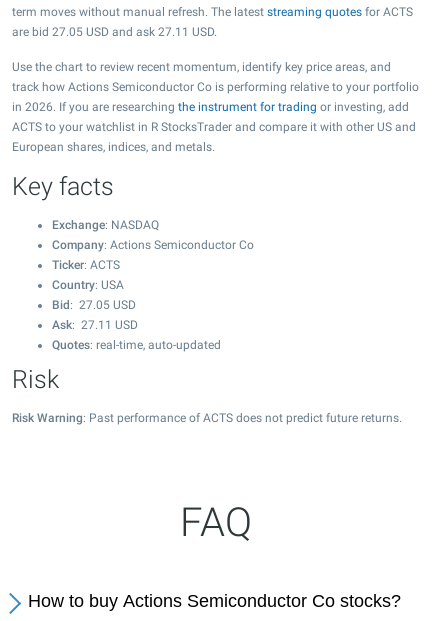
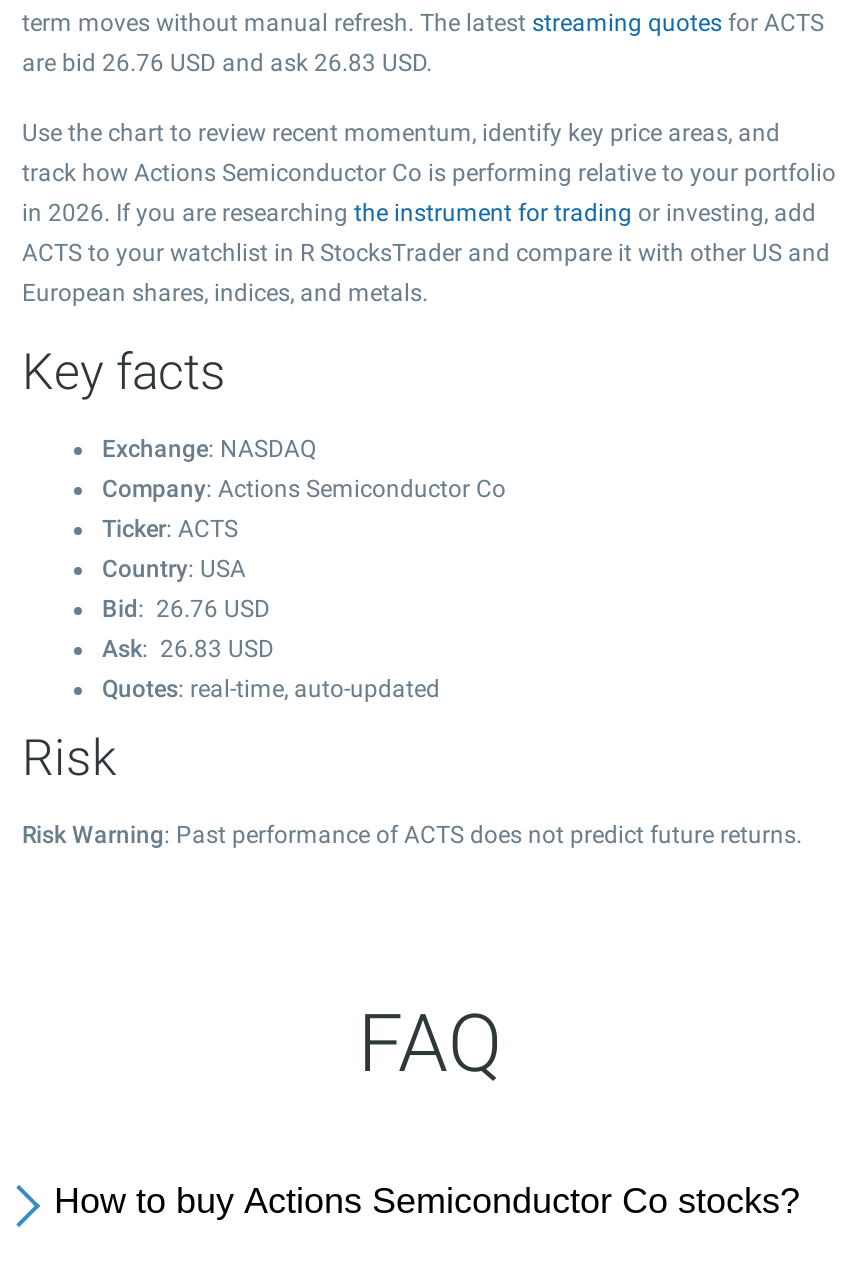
[12,25,217,39] are bid 27.05 USD and ask 27.11 USD. -> [22,49,432,77] are bid 26.76 USD and ask 26.83 USD.
[52,298,136,312] Bid: 27.05 USD -> [102,595,270,623] Bid: 26.76 USD
[52,318,138,332] Ask: 27.11 USD -> [102,635,274,663] Ask: 26.83 USD

